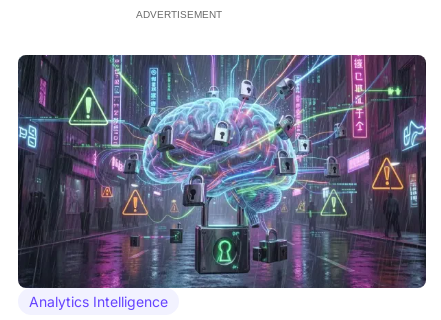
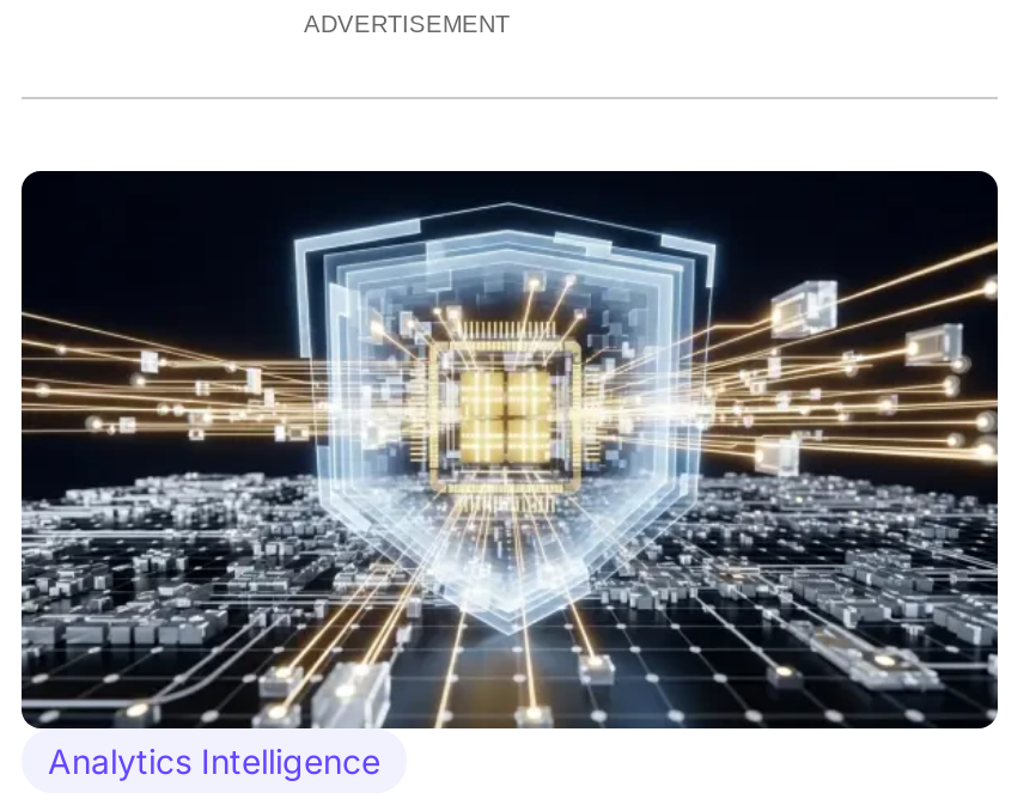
[17,54,427,289] [image] -> [19,169,998,731] [image]

